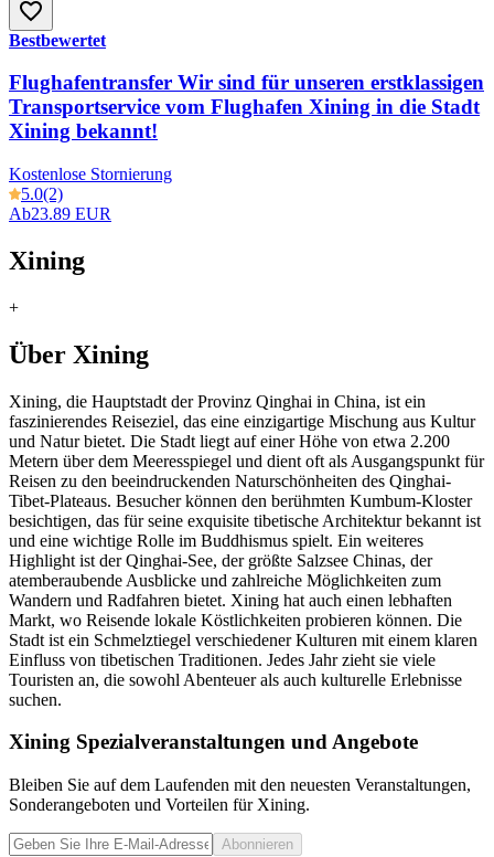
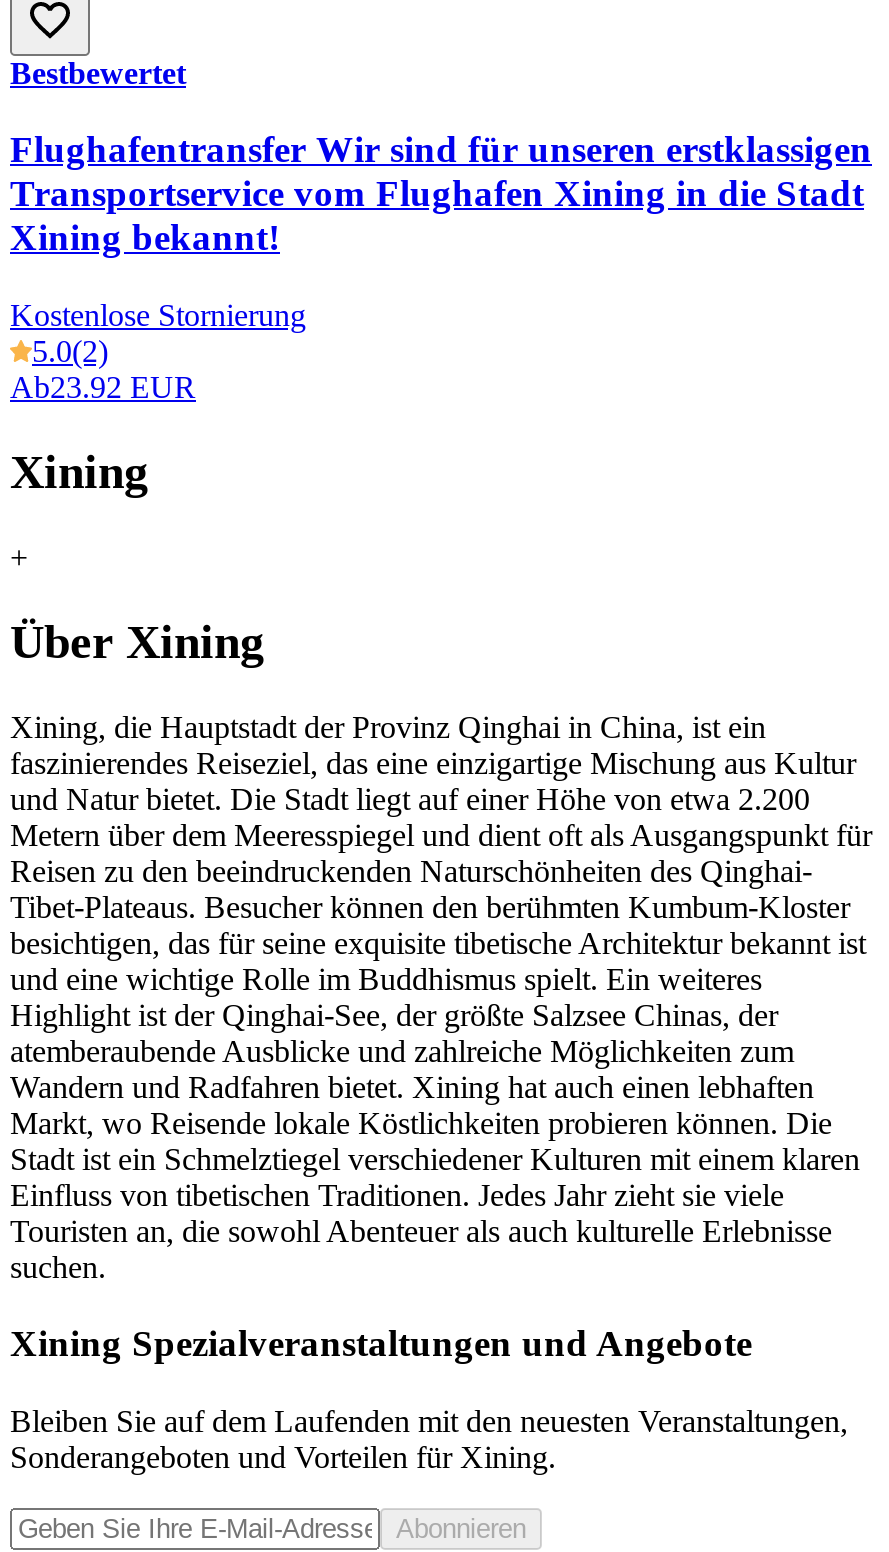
[9,204,111,223] Ab23.89 EUR -> [10,370,196,404] Ab23.92 EUR

